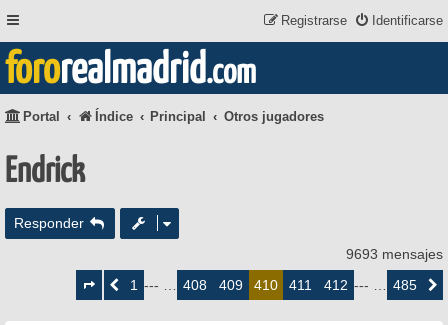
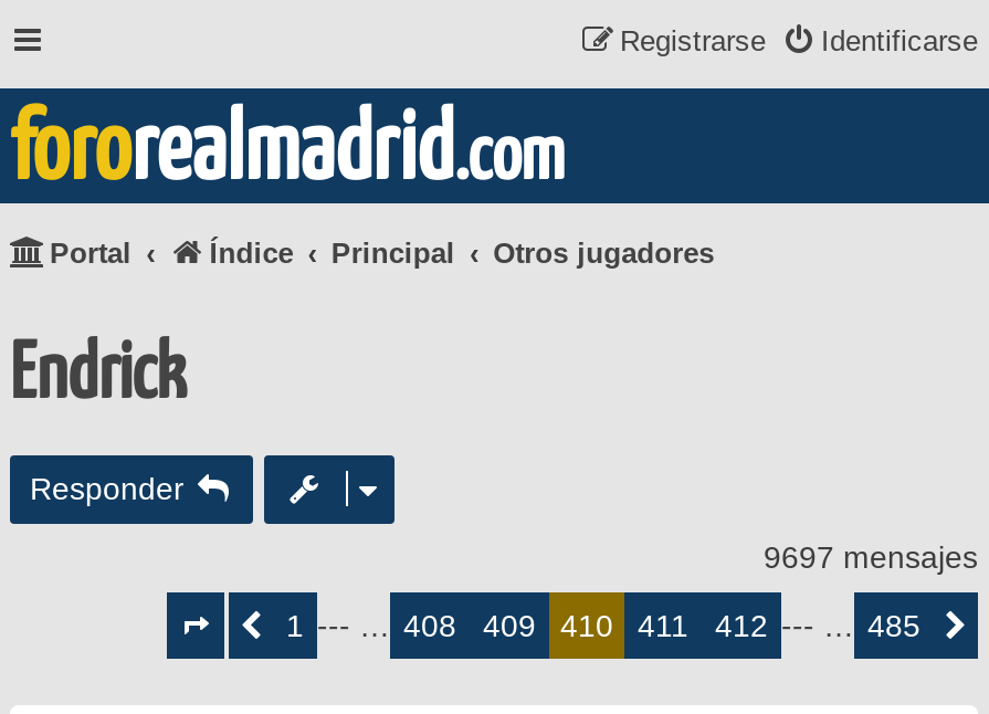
[346,246,443,262] 9693 mensajes -> [764,539,978,575] 9697 mensajes

